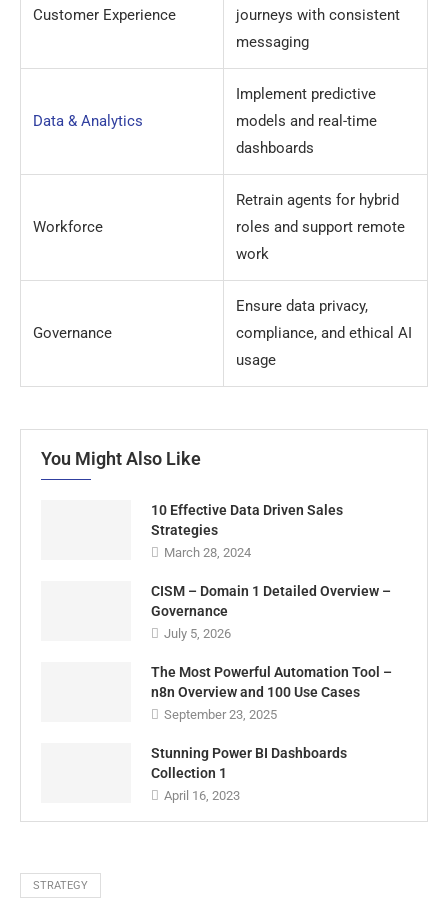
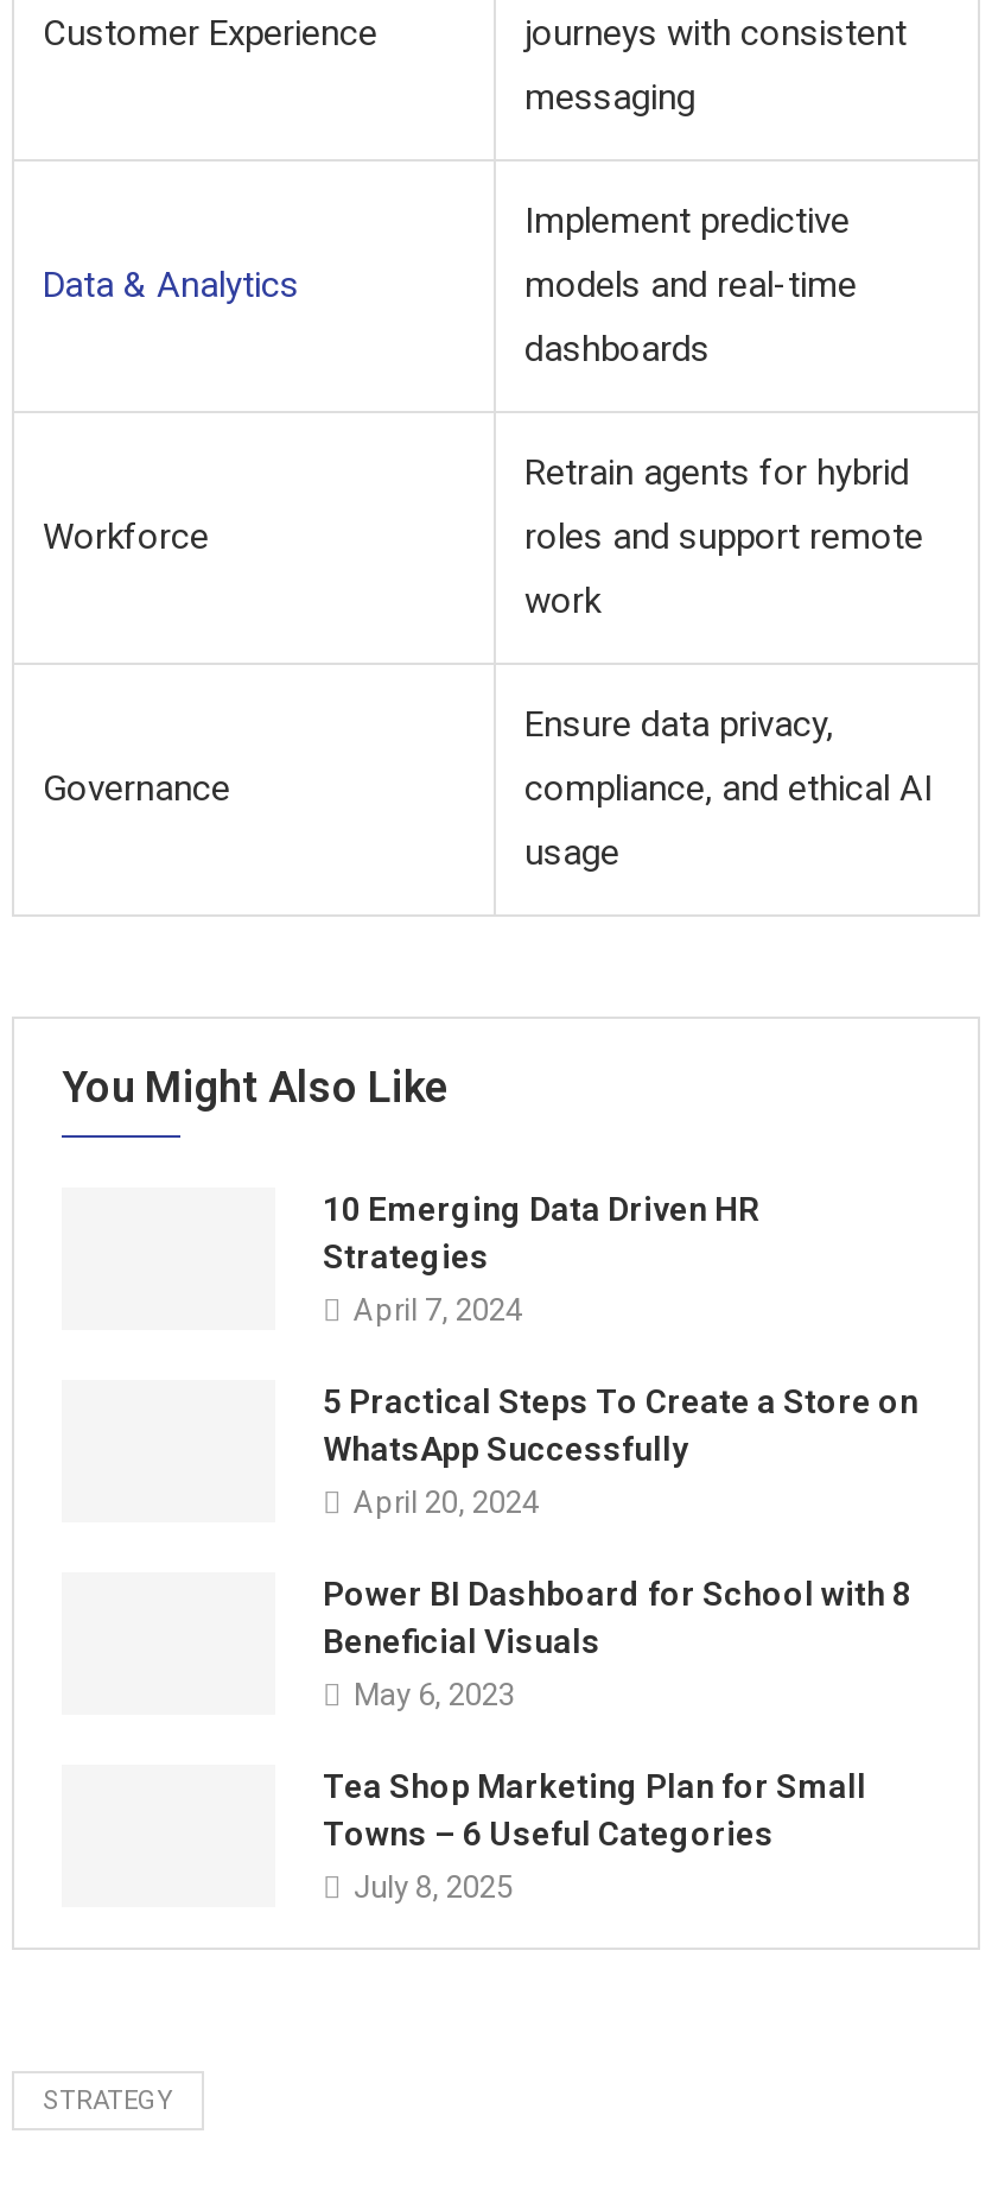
[151,501,343,517] 10 Effective Data Driven Sales -> [323,1190,759,1228] 10 Emerging Data Driven HR
[164,544,251,559] March 28, 2024 -> [354,1292,522,1328] April 7, 2024
[151,582,391,640] CISM – Domain 1 Detailed Overview – | Governance | July 5, 2026 -> [323,1382,918,1520] 5 Practical Steps To Create a Store on | WhatsApp Successfully | April 20, 2024
[151,663,392,721] The Most Powerful Automation Tool – | n8n Overview and 100 Use Cases | September 23, 2025 -> [323,1575,911,1712] Power BI Dashboard for School with 8 | Beneficial Visuals | May 6, 2023
[151,744,347,802] Stunning Power BI Dashboards | Collection 1 | April 16, 2023 -> [323,1767,866,1905] Tea Shop Marketing Plan for Small | Towns – 6 Useful Categories | July 8, 2025

